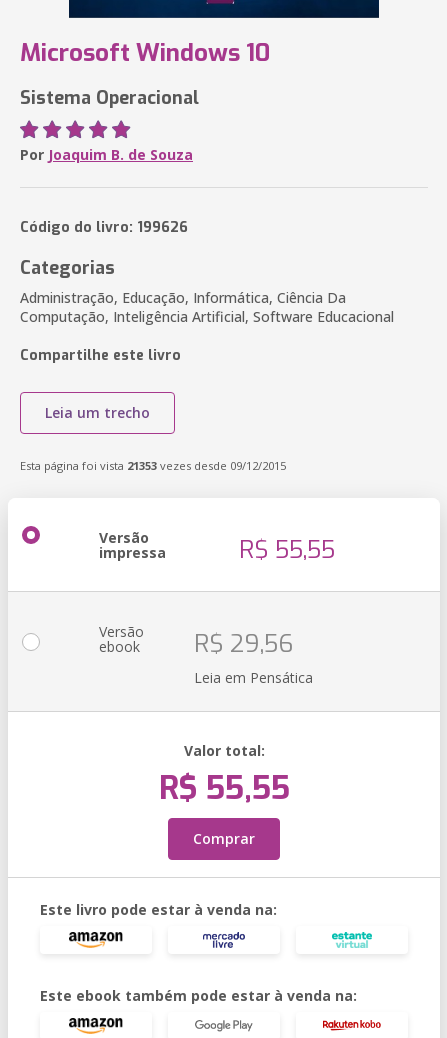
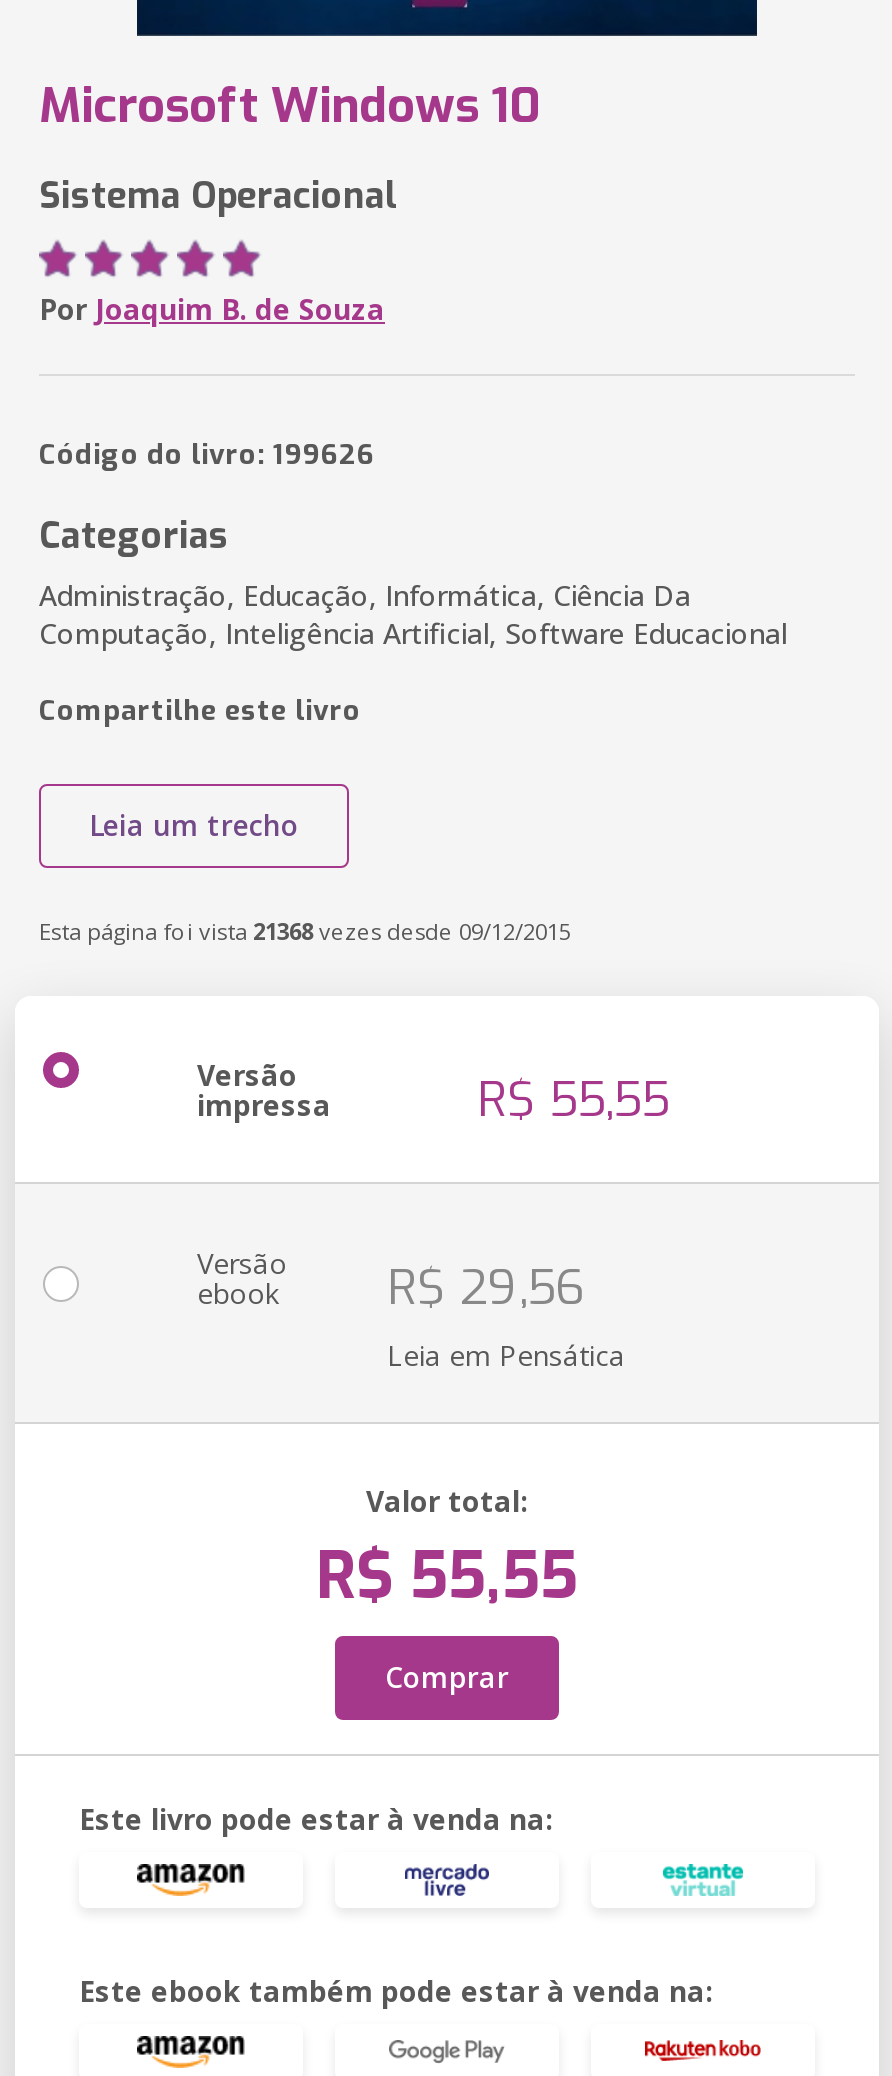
[20,458,286,473] Esta página foi vista 21353vezes desde 09/12/2015 -> [39,916,571,946] Esta página foi vista 21368vezes desde 09/12/2015

